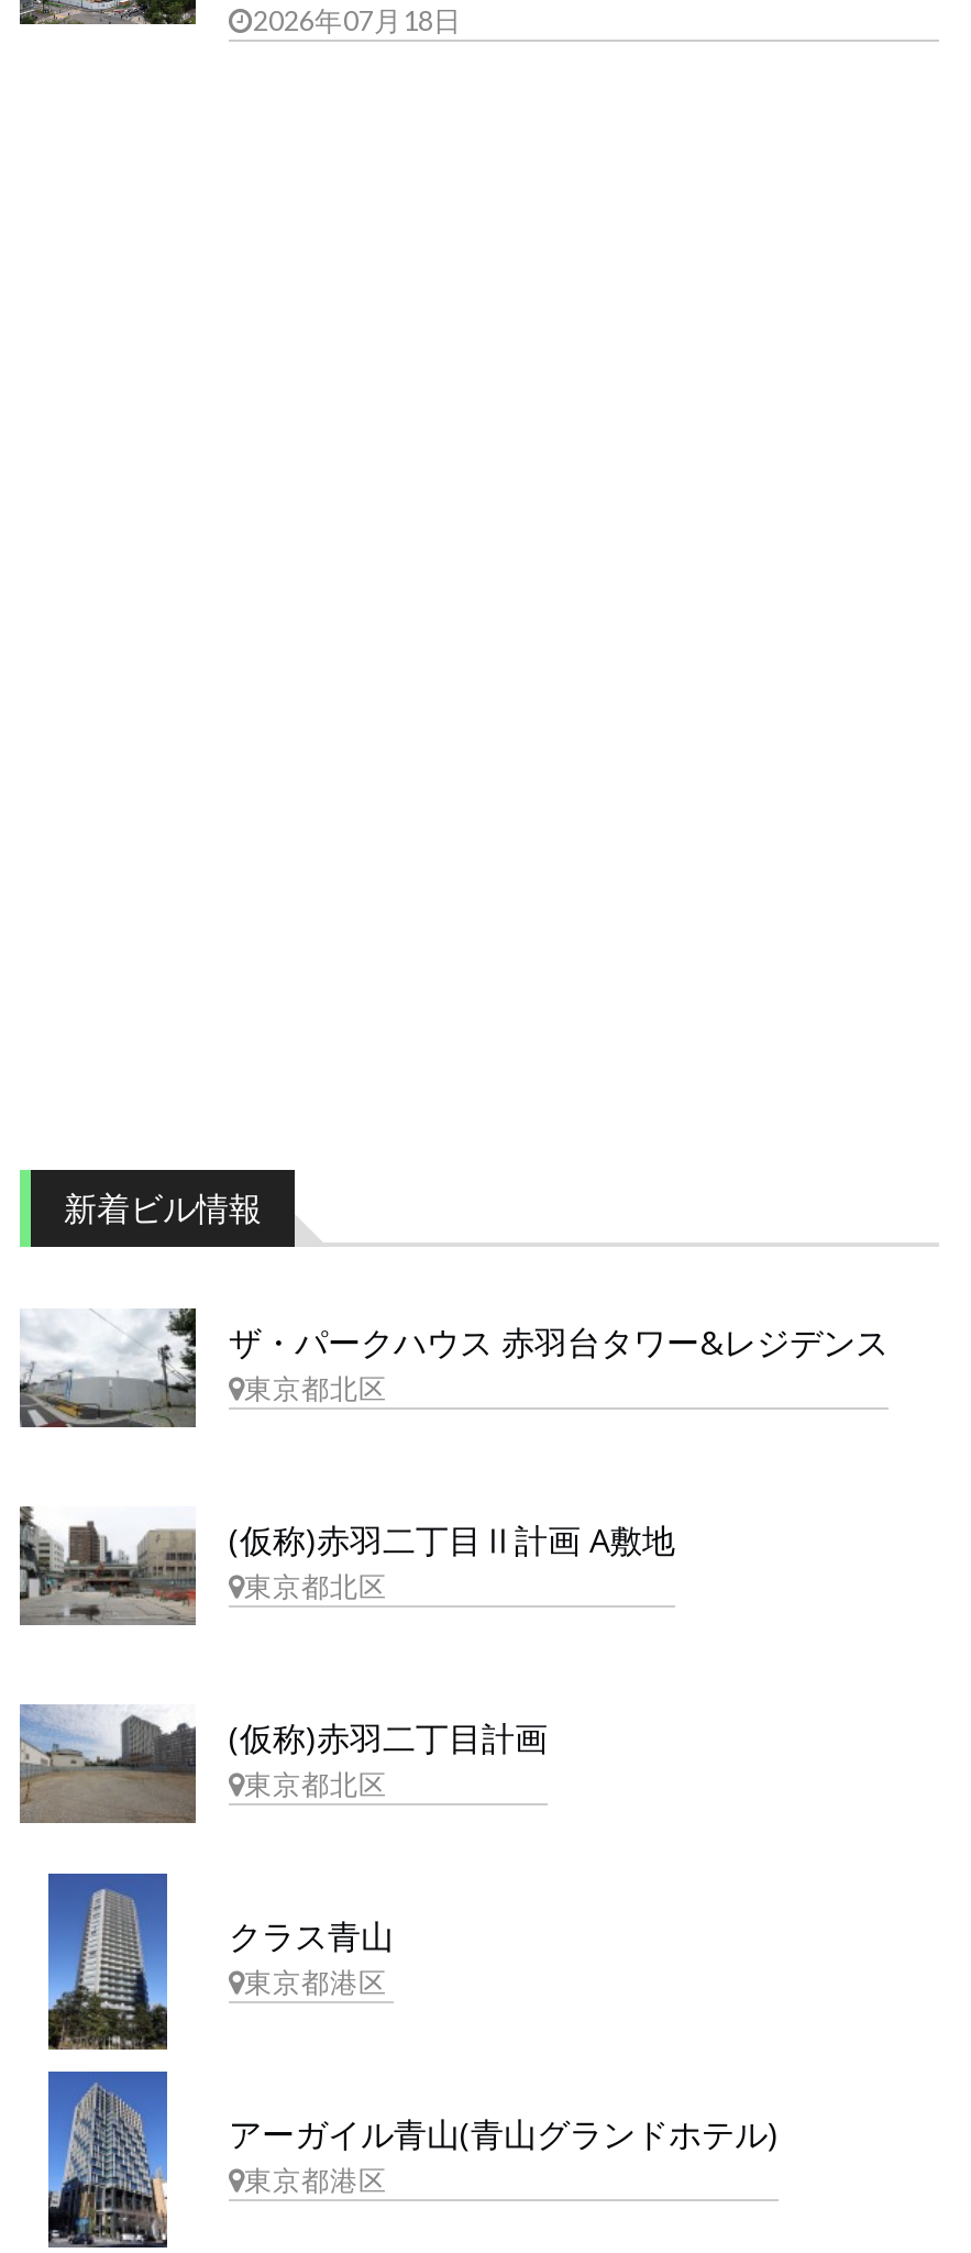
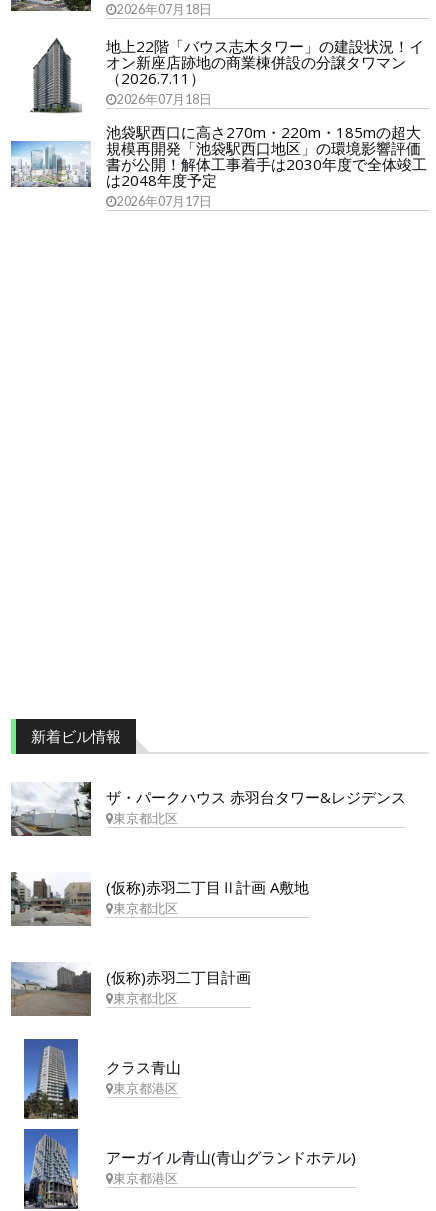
none -> [10,140,92,188] [image]
none -> [29,36,427,209] [image] | 地上22階「バウス志木タワー」の建設状況！イ | オン新座店跡地の商業棟併設の分譲タワマン | （2026.7.11） | 2026年07月18日 | 池袋駅西口に高さ270m・220m・185mの超大 | 規模再開発「池袋駅西口地区」の環境影響評価 | 書が公開！解体工事着手は2030年度で全体竣工 | は2048年度予定 | 2026年07月17日

